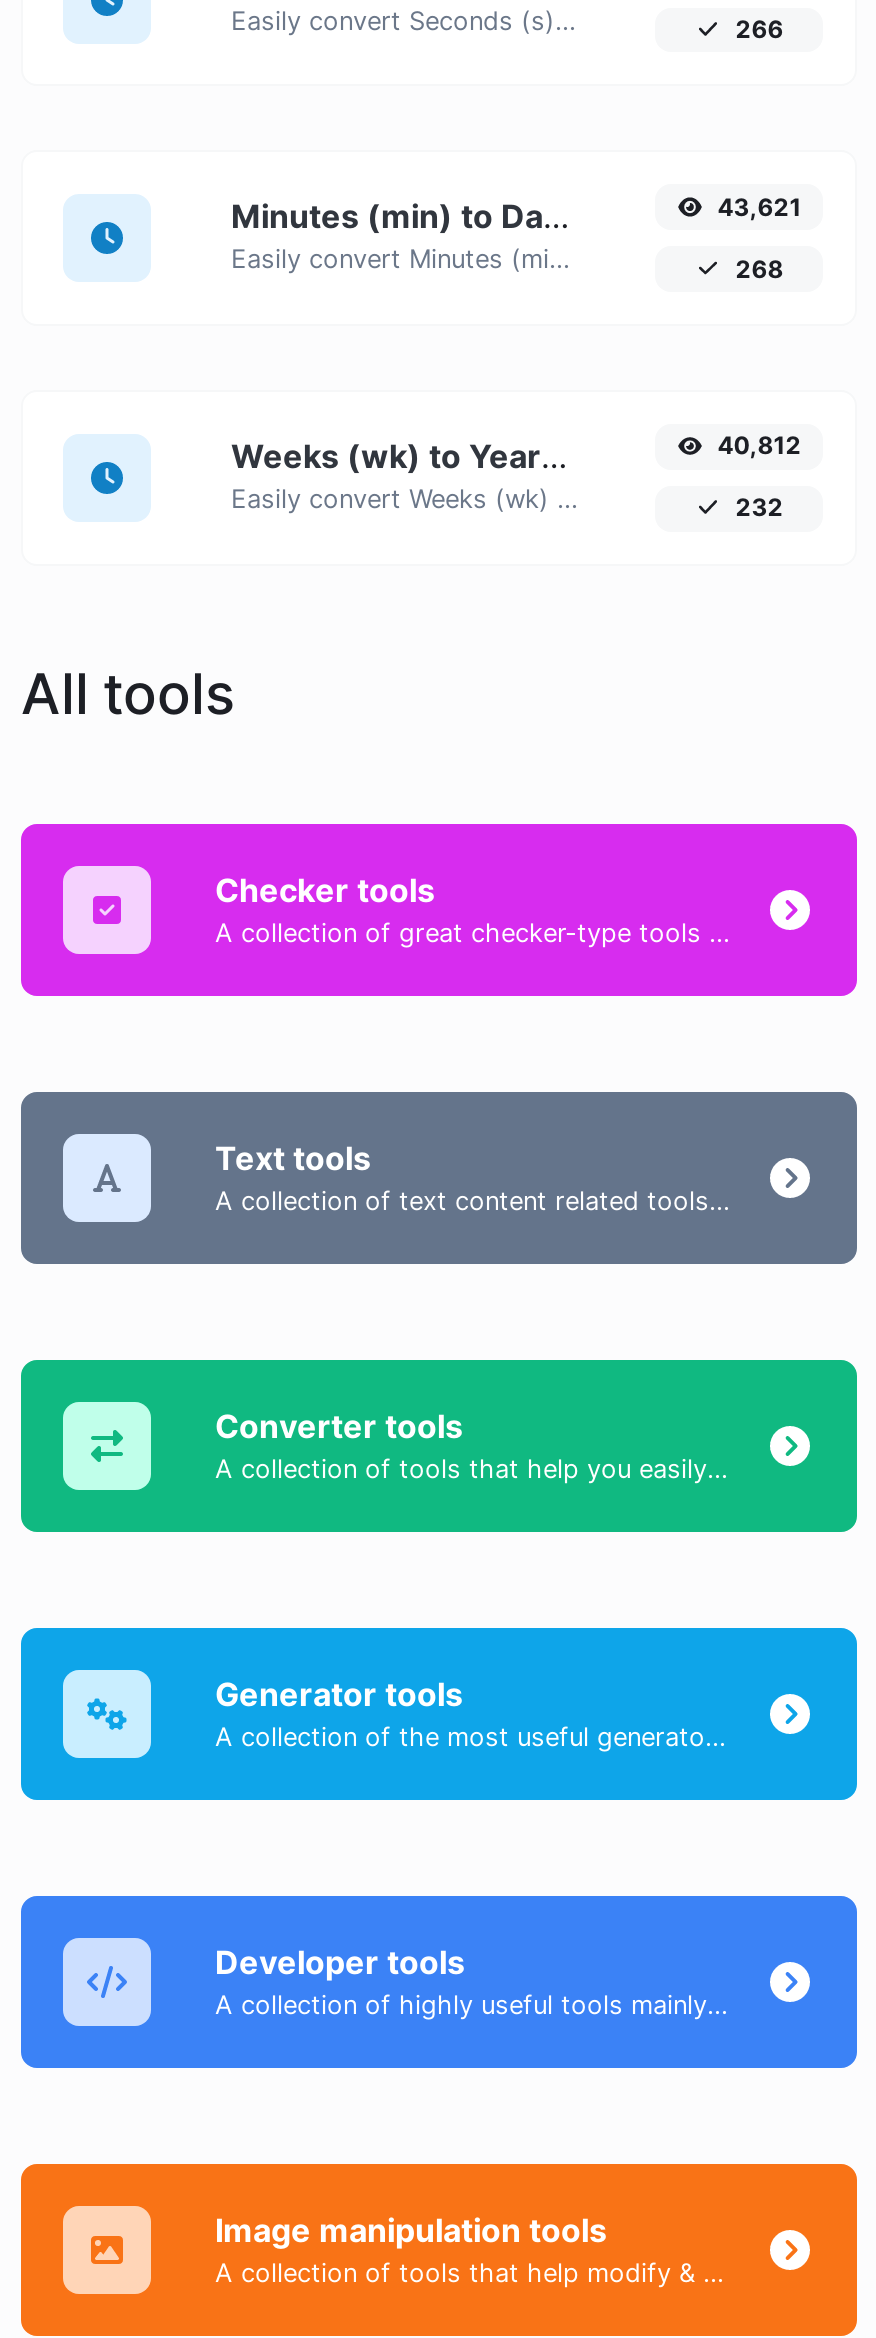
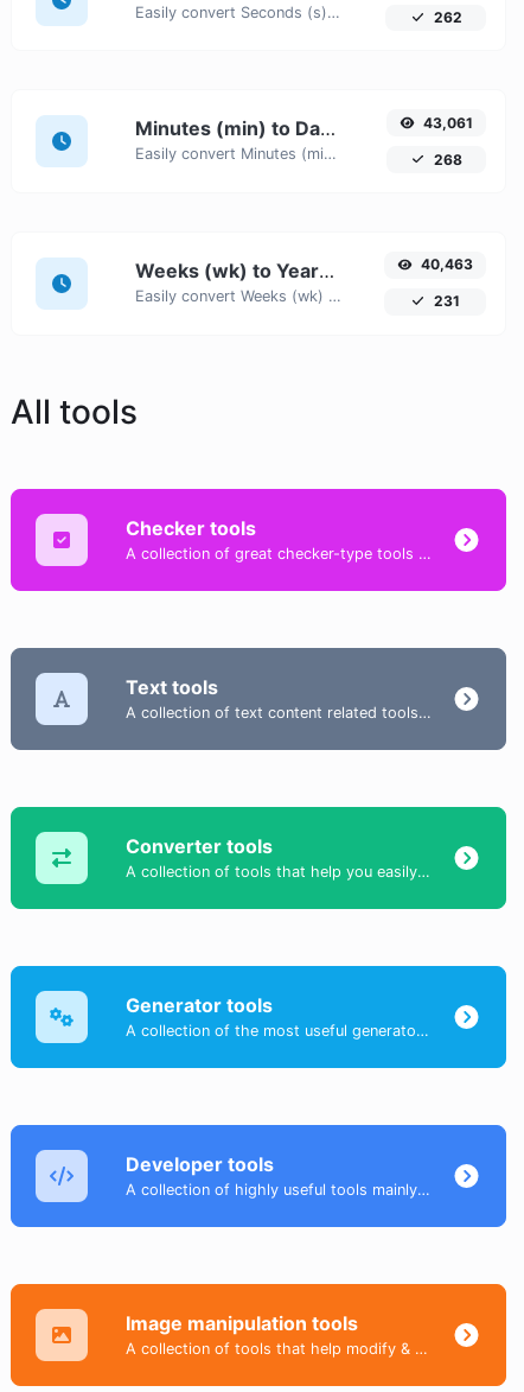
[729,14,783,44] 266 -> [430,8,462,26] 262
[711,192,801,222] 43,621 -> [420,114,473,131] 43,061
[711,431,801,461] 40,812 -> [418,256,473,273] 40,463
[729,492,783,522] 232 -> [431,292,460,310] 231

